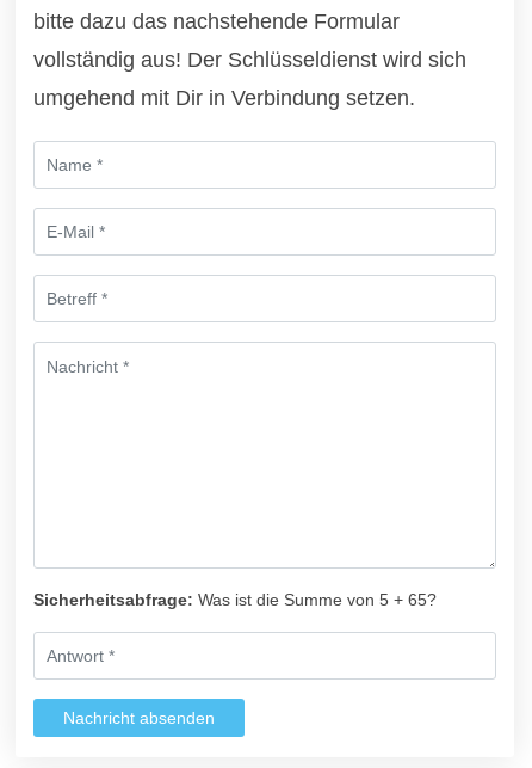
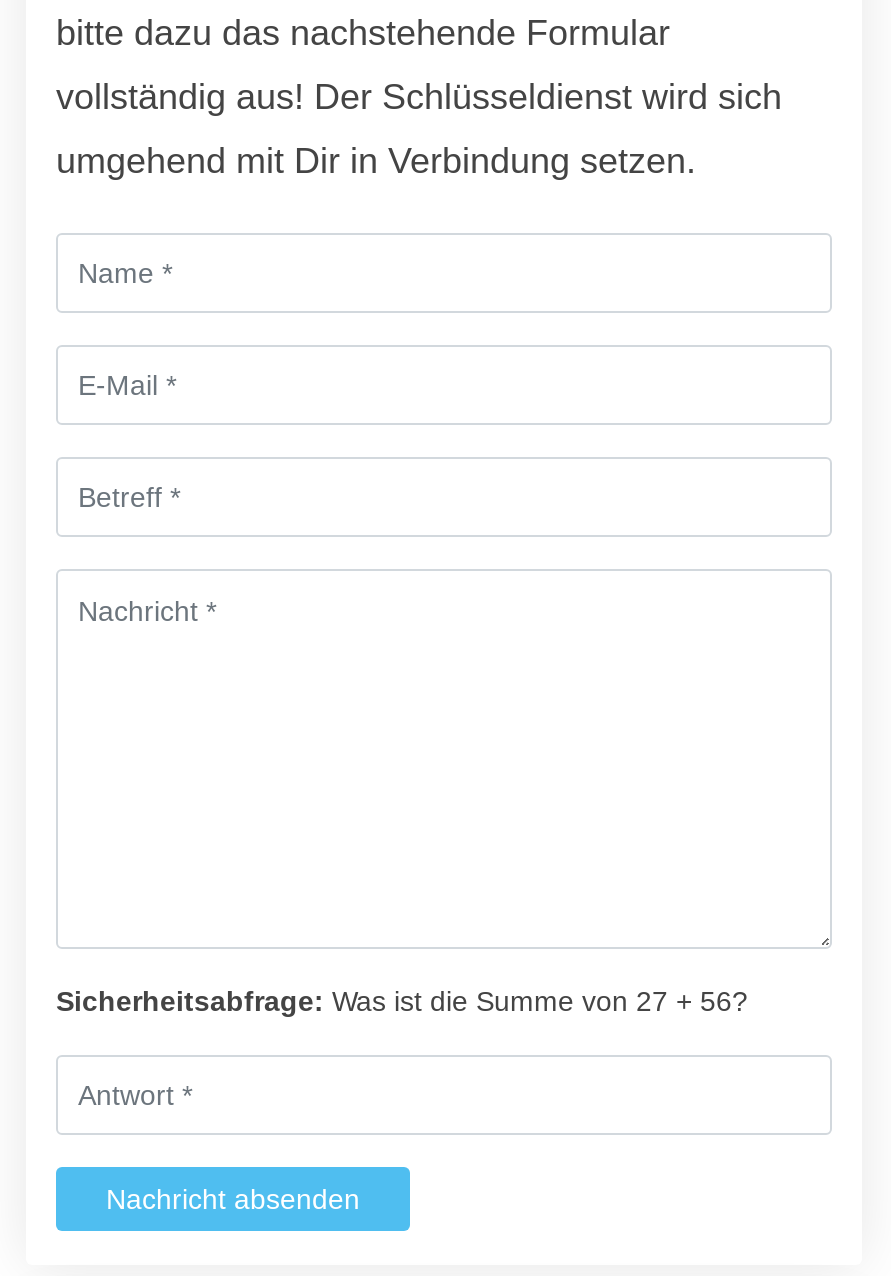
[33,590,437,609] Sicherheitsabfrage: Was ist die Summe von 5 + 65? -> [56,985,748,1017] Sicherheitsabfrage: Was ist die Summe von 27 + 56?

